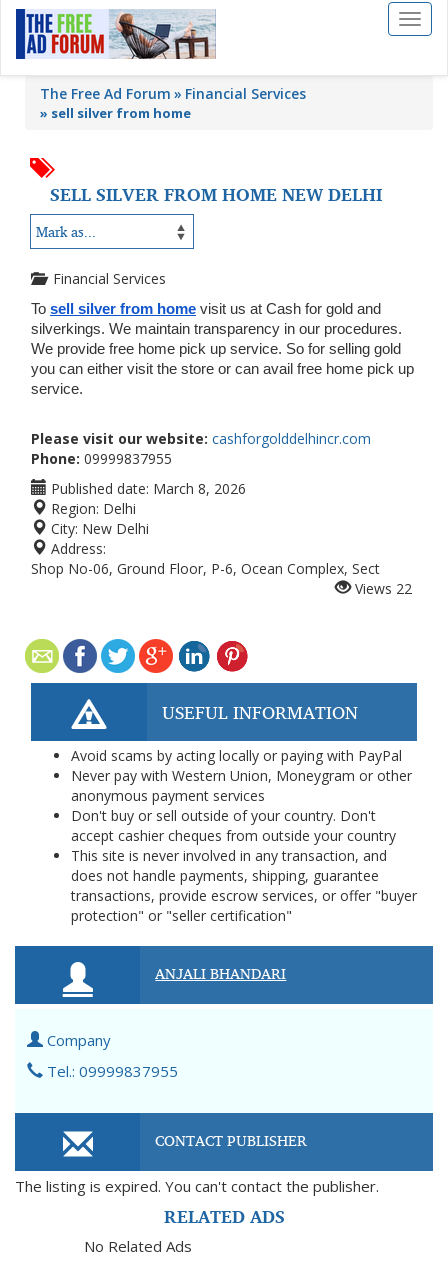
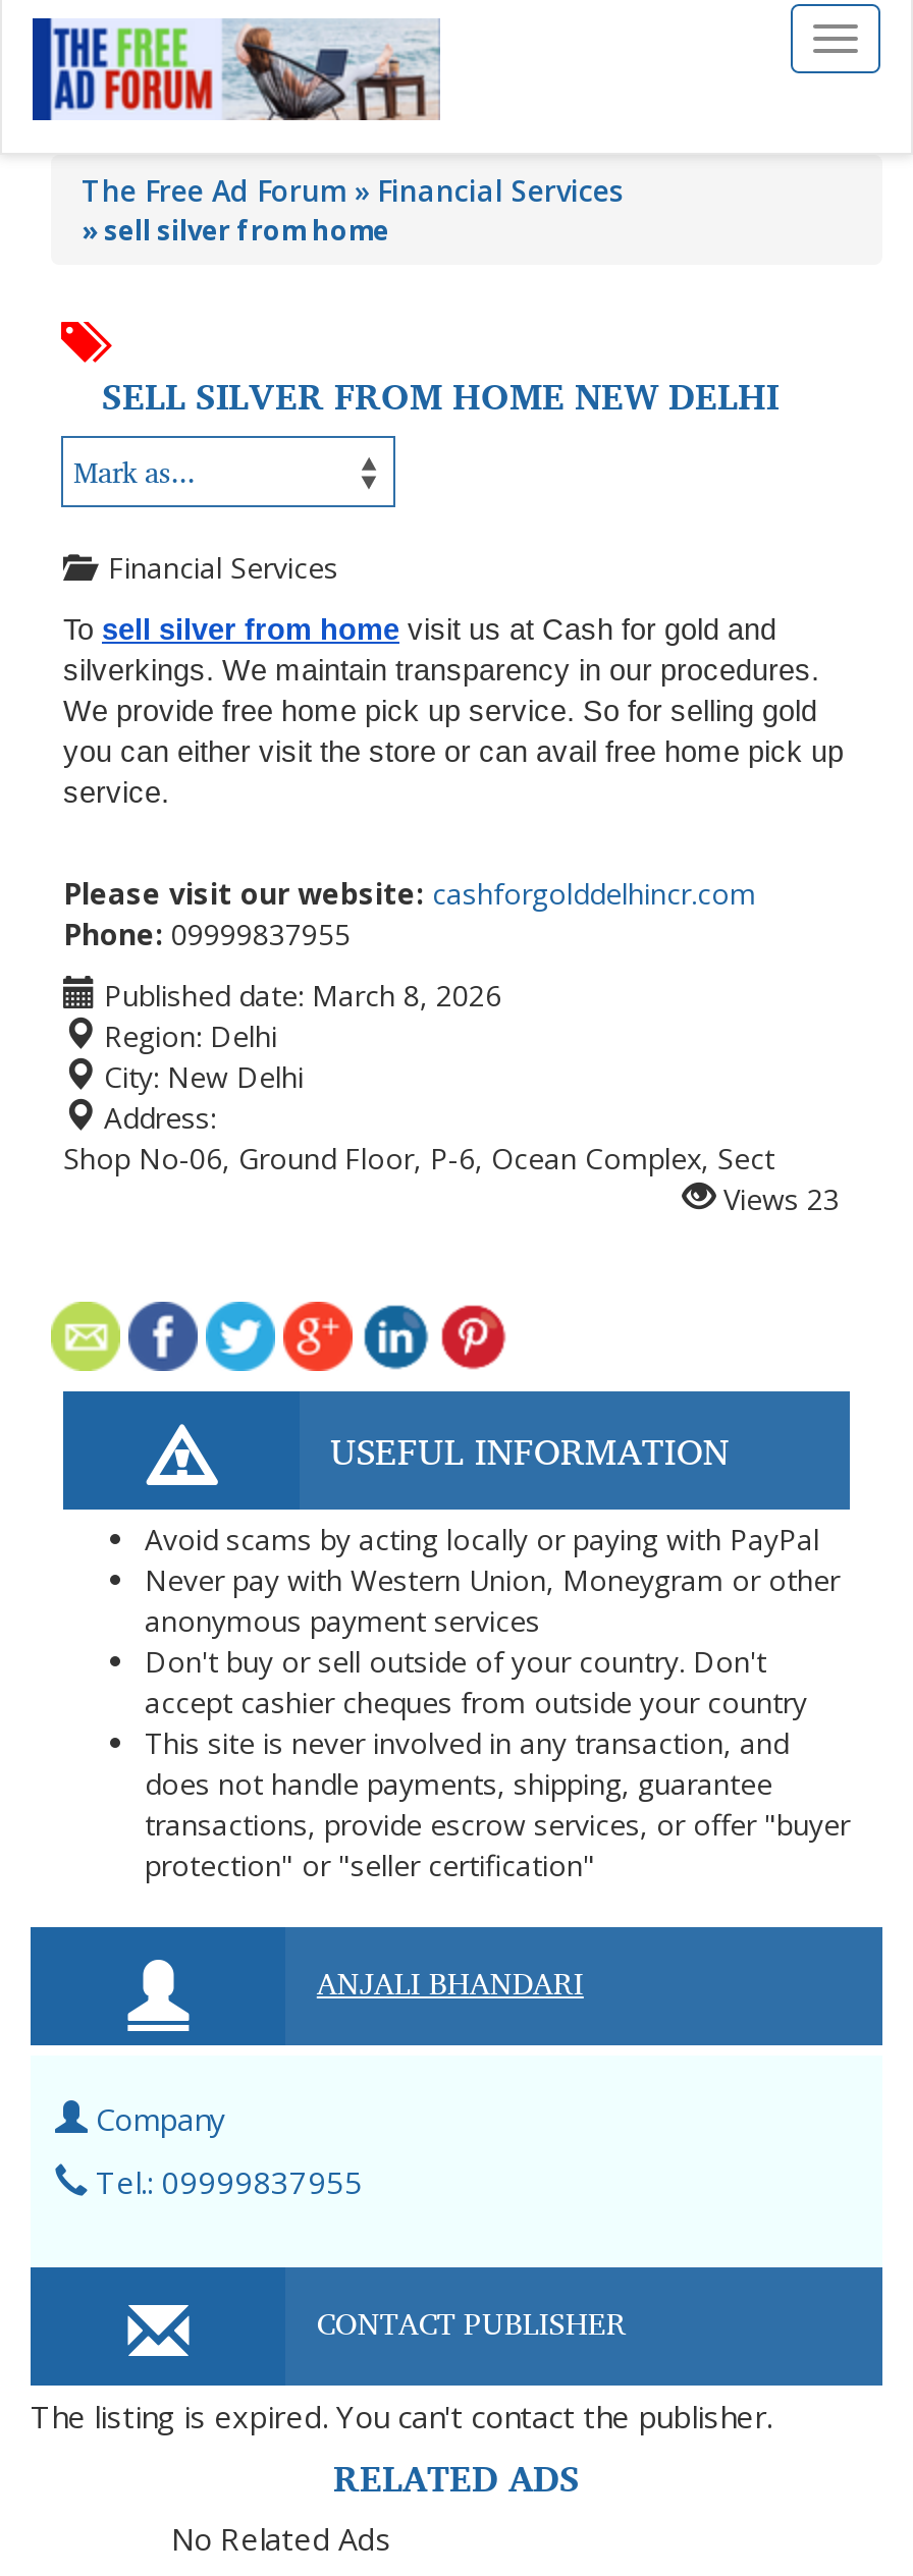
[351,579,412,598] Views 22 -> [715,1180,840,1218] Views 23

